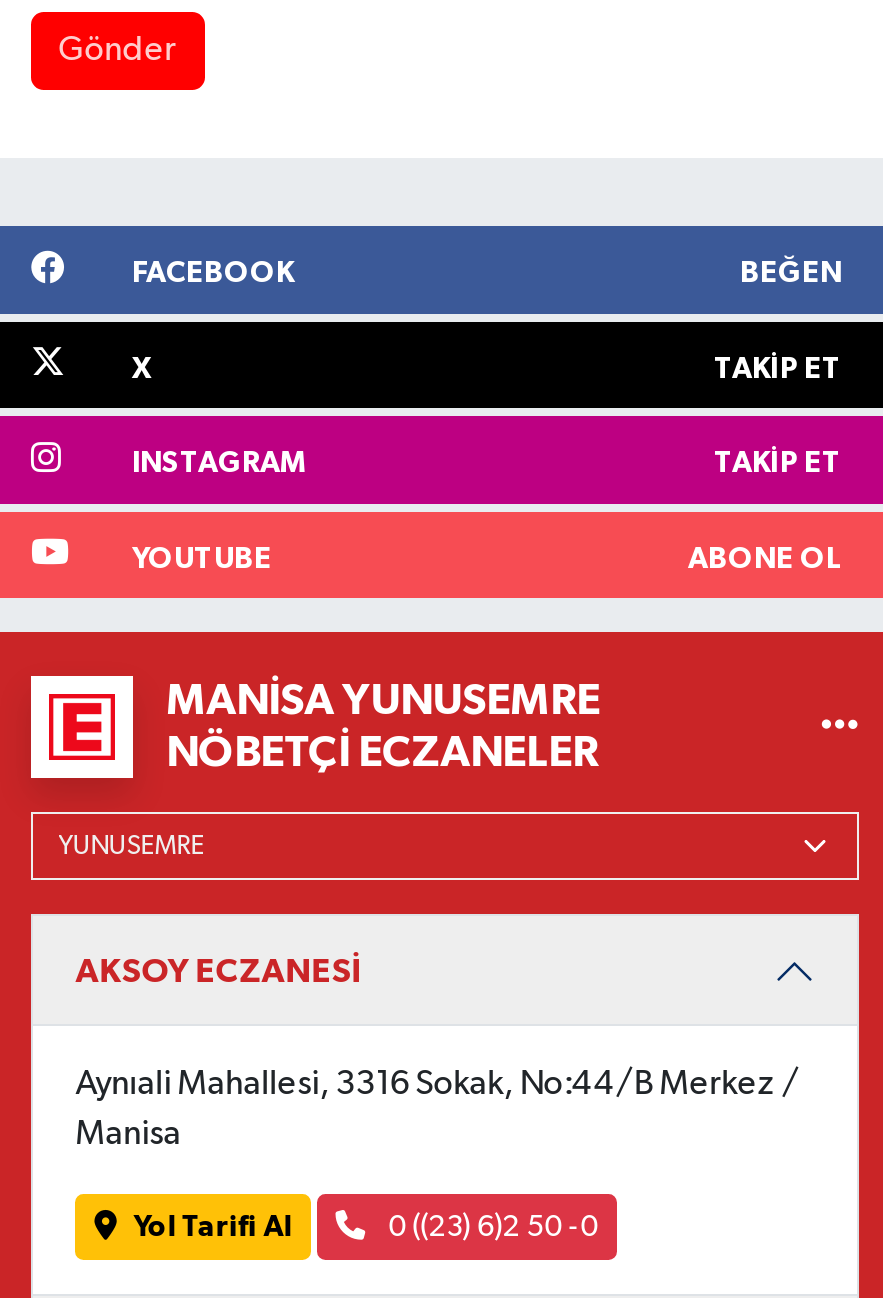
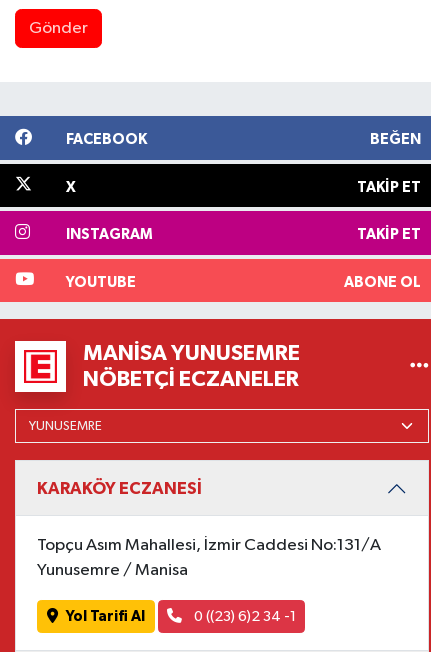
[75,954,361,988] AKSOY ECZANESİ -> [37,480,202,497] KARAKÖY ECZANESİ
[75,1069,799,1103] Aynıali Mahallesi, 3316 Sokak, No:44/B Merkez / -> [37,537,381,554] Topçu Asım Mahallesi, İzmir Caddesi No:131/A
[75,1119,181,1153] Manisa -> [37,562,188,579] Yunusemre / Manisa
[383,1211,599,1241] 0 ((23) 6)2 50 -0 -> [191,609,296,624] 0 ((23) 6)2 34 -1

